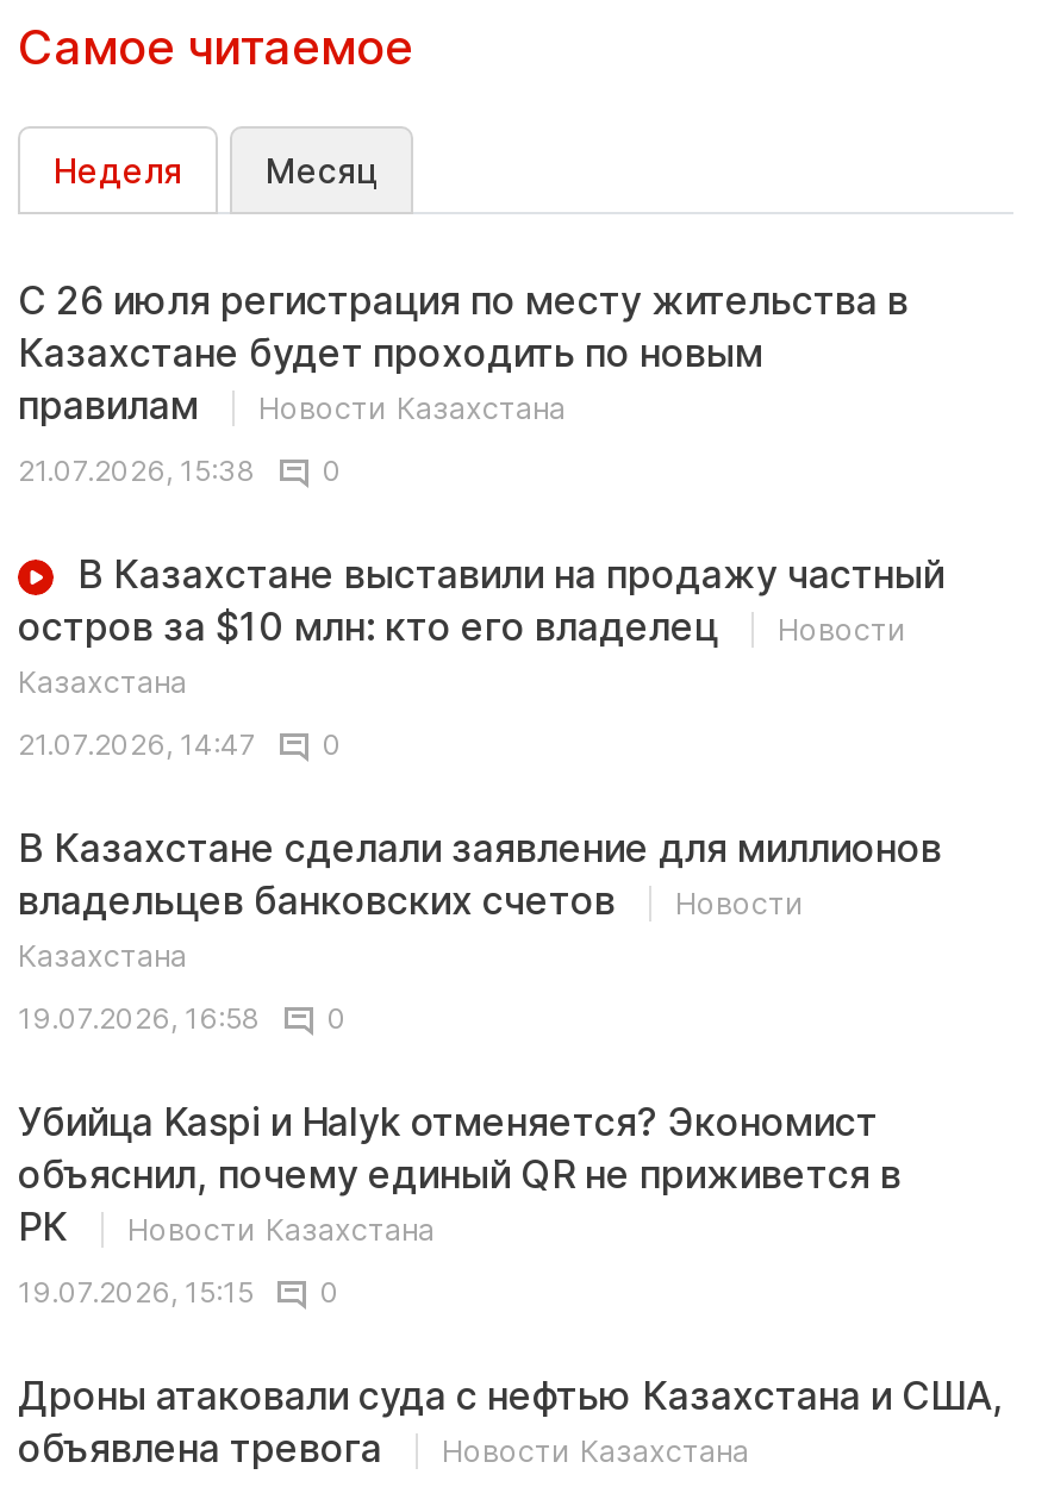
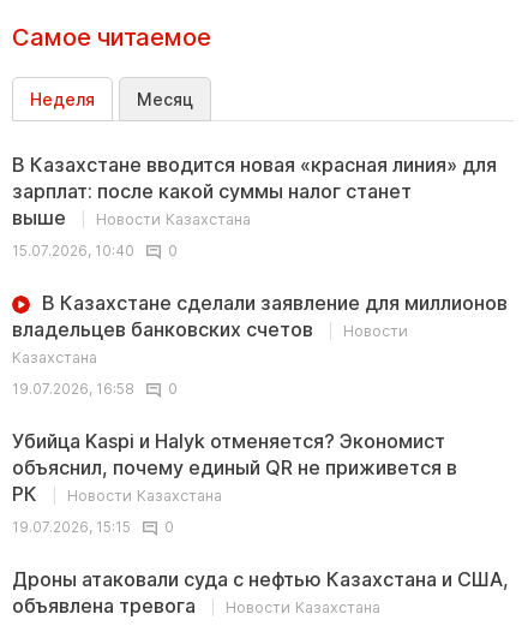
[18,277,909,430] С 26 июля регистрация по месту жительства в | Казахстане будет проходить по новым | правилам -> [12,153,497,230] В Казахстане вводится новая «красная линия» для | зарплат: после какой суммы налог станет | выше
[18,453,944,763] 21.07.2026, 15:38 | 0 | В Казахстане выставили на продажу частный | остров за $10 млн: кто его владелец | Новости | Казахстана | 21.07.2026, 14:47 -> [12,242,134,260] 15.07.2026, 10:40

